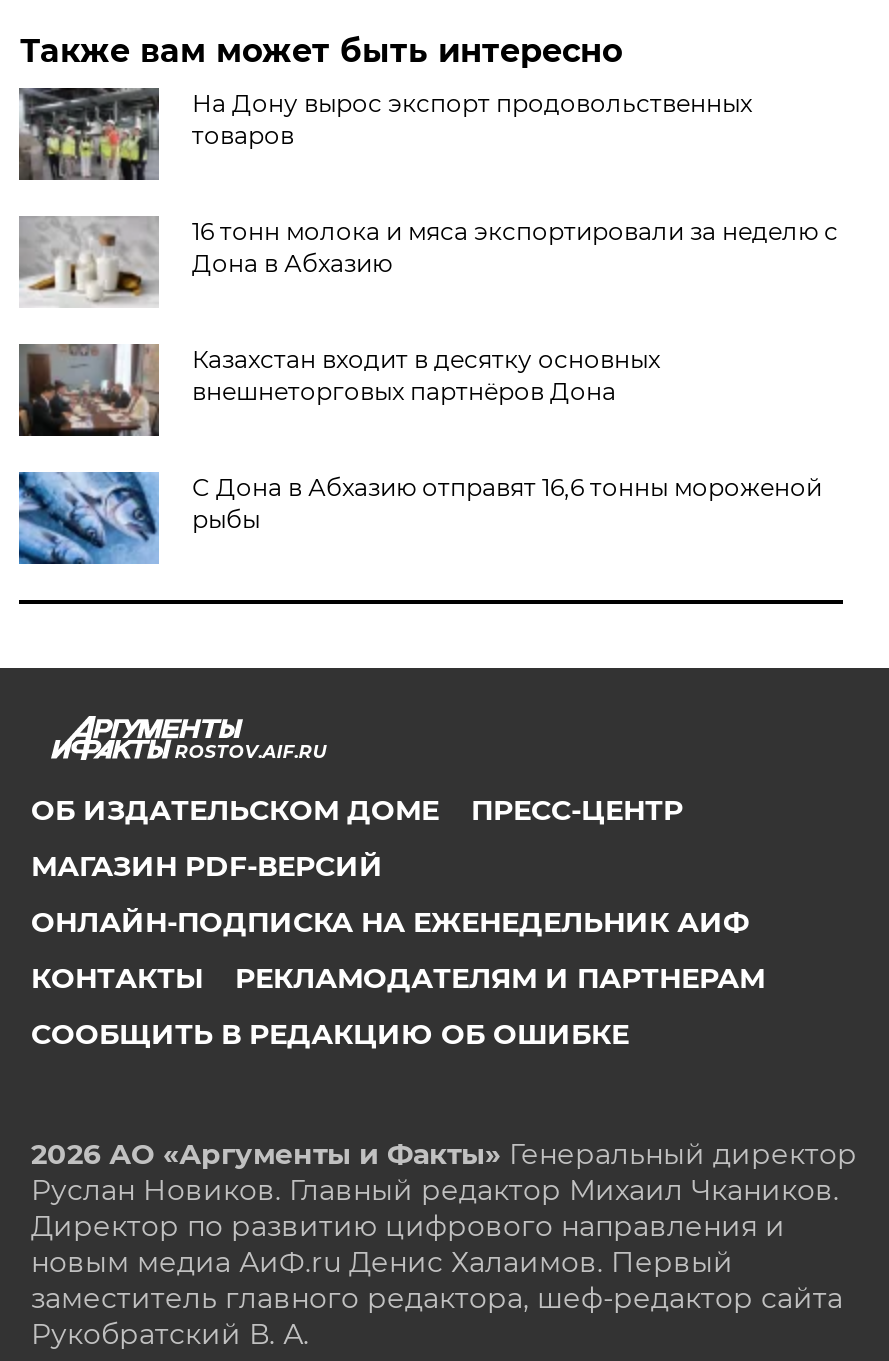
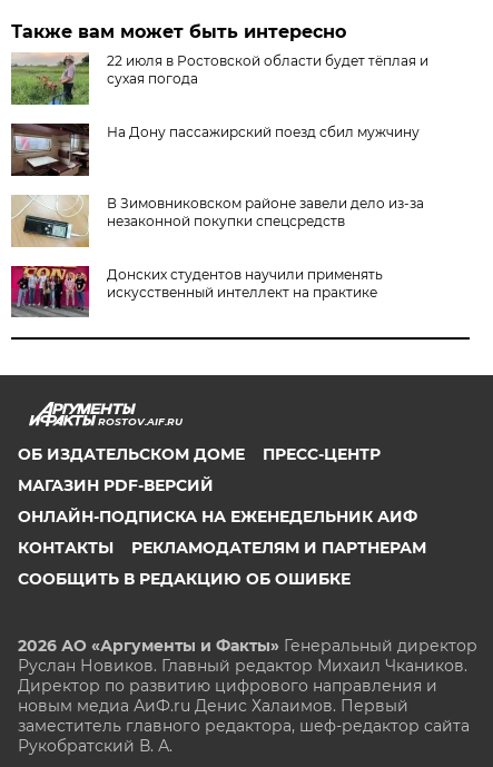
[19,86,752,182] [image] | На Дону вырос экспорт продовольственных | товаров -> [11,52,429,106] [image] | 22 июля в Ростовской области будет тёплая и | сухая погода
[19,215,838,310] [image] | 16 тонн молока и мяса экспортировали за неделю с | Дона в Абхазию -> [10,122,420,177] [image] | На Дону пассажирский поезд сбил мужчину
[17,342,660,438] [image] | Казахстан входит в десятку основных | внешнеторговых партнёров Дона -> [10,194,424,248] [image] | В Зимовниковском районе завели дело из‑за | незаконной покупки спецсредств
[17,470,822,566] [image] | С Дона в Абхазию отправят 16,6 тонны мороженой | рыбы -> [10,265,383,318] [image] | Донских студентов научили применять | искусственный интеллект на практике

